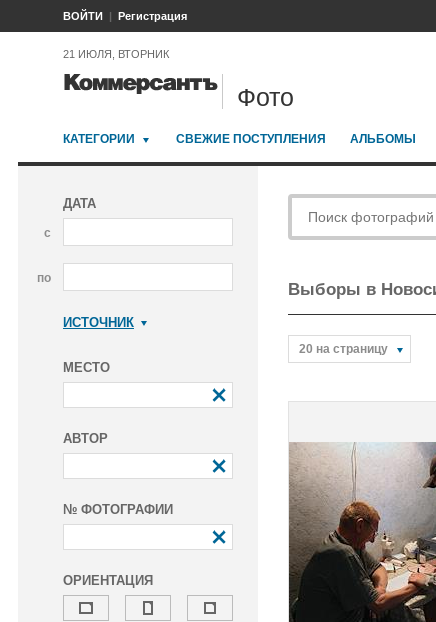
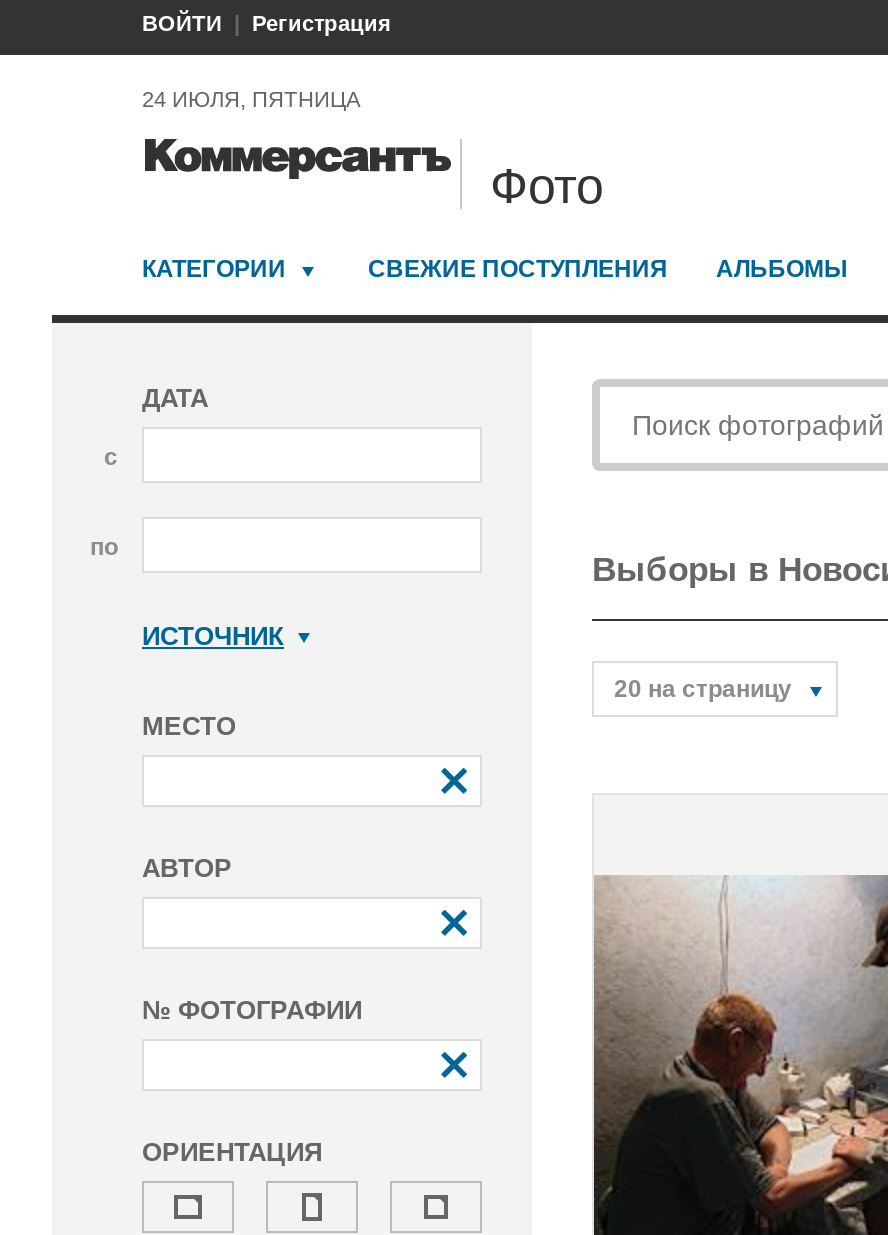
[63,48,169,60] 21 ИЮЛЯ, ВТОРНИК -> [142,87,360,111] 24 ИЮЛЯ, ПЯТНИЦА

